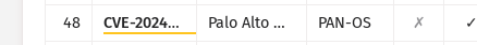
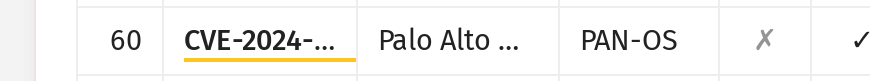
[63,14,81,32] 48 -> [110,24,142,58] 60

